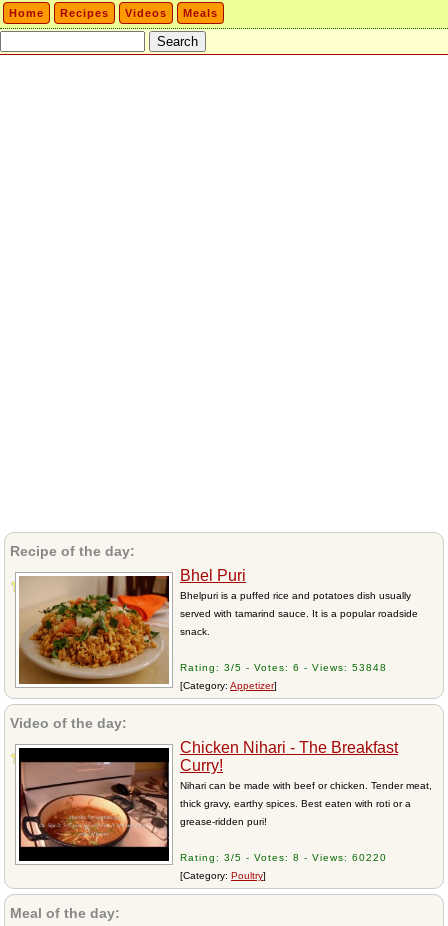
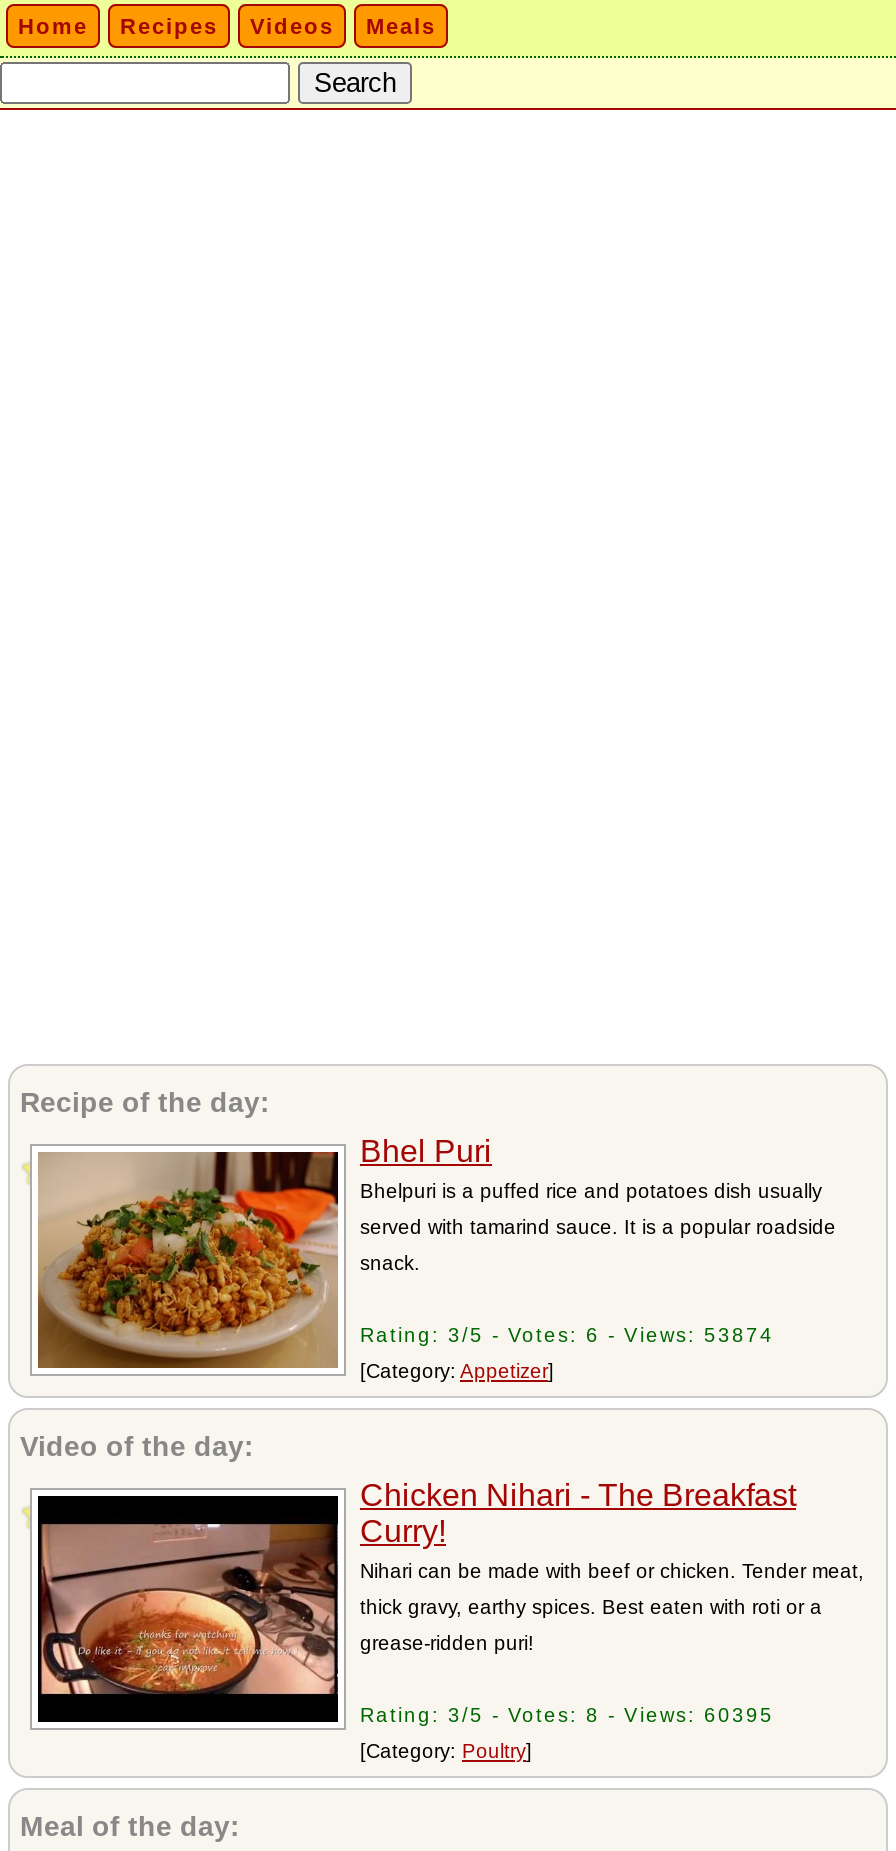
[180,662,387,673] Rating: 3/5 - Votes: 6 - Views: 53848 -> [360,1324,774,1346] Rating: 3/5 - Votes: 6 - Views: 53874
[180,852,387,863] Rating: 3/5 - Votes: 8 - Views: 60220 -> [360,1704,774,1726] Rating: 3/5 - Votes: 8 - Views: 60395

